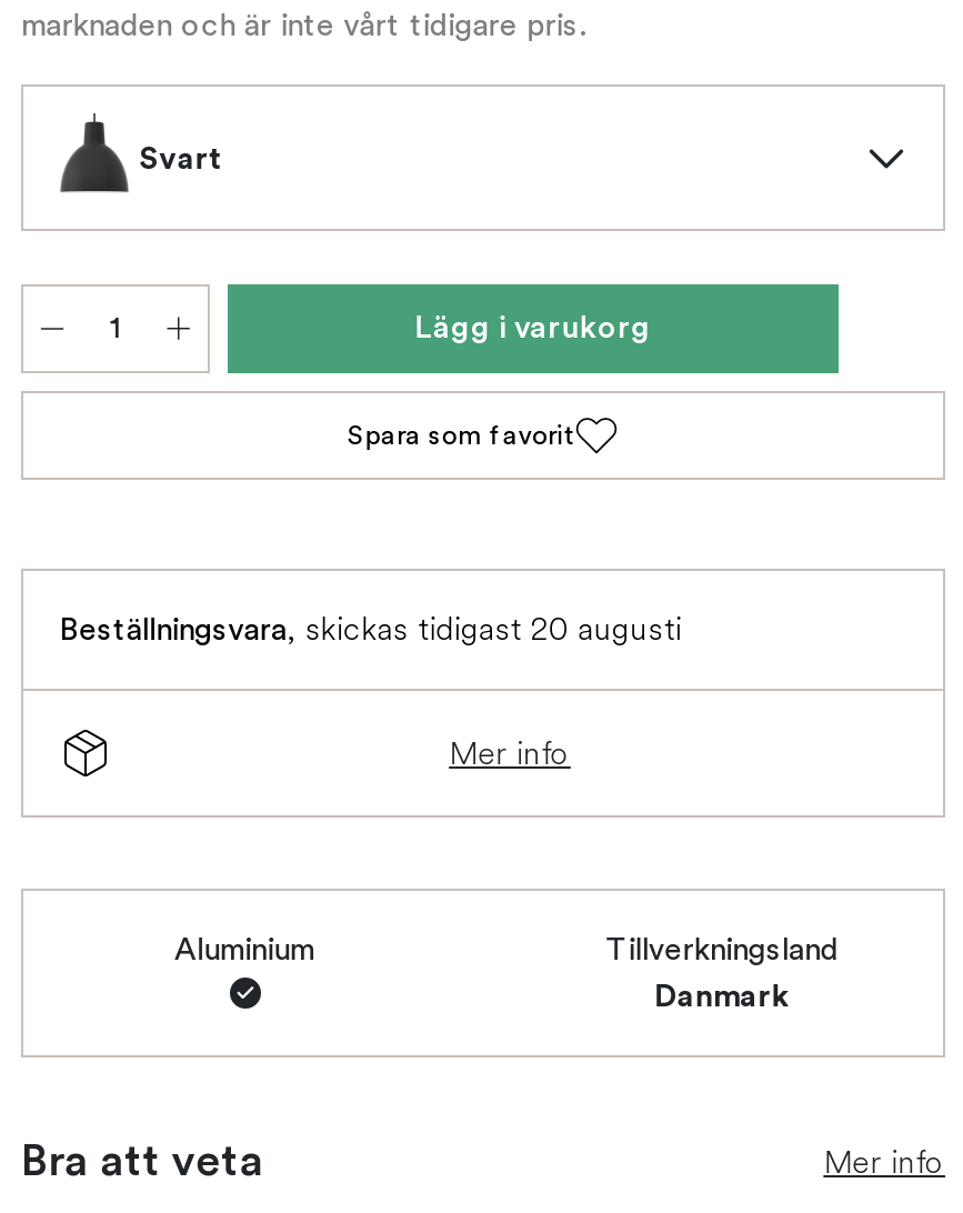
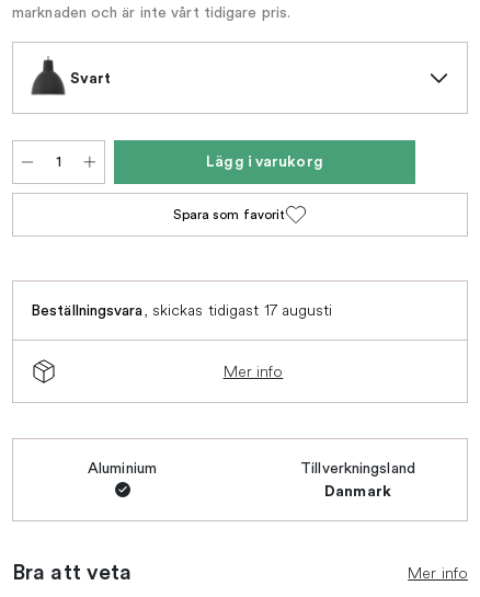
[59,609,682,649] Beställningsvara, skickas tidigast 20 augusti -> [31,300,333,320] Beställningsvara, skickas tidigast 17 augusti

